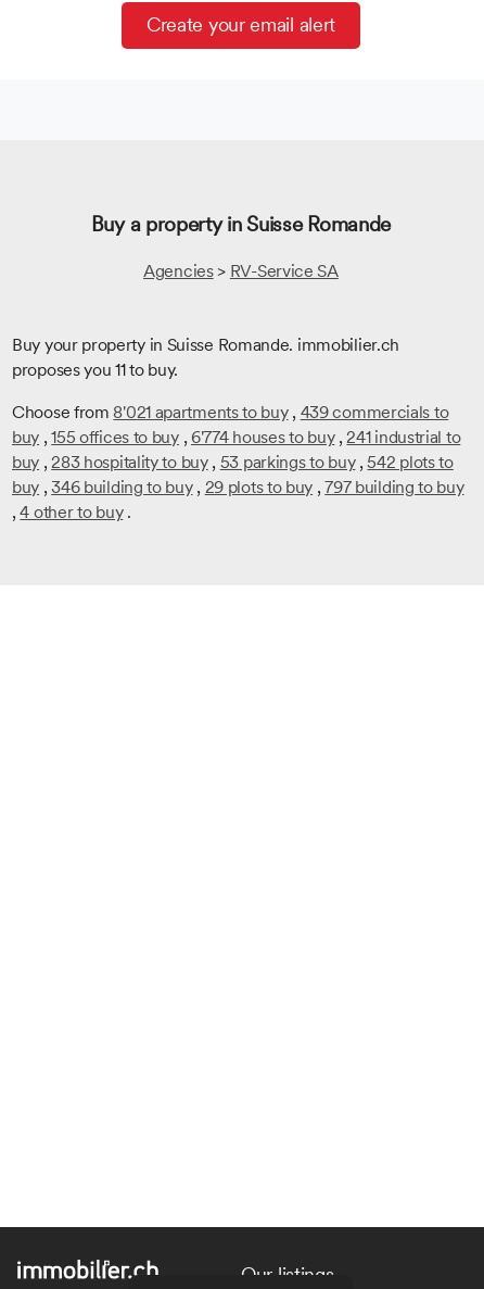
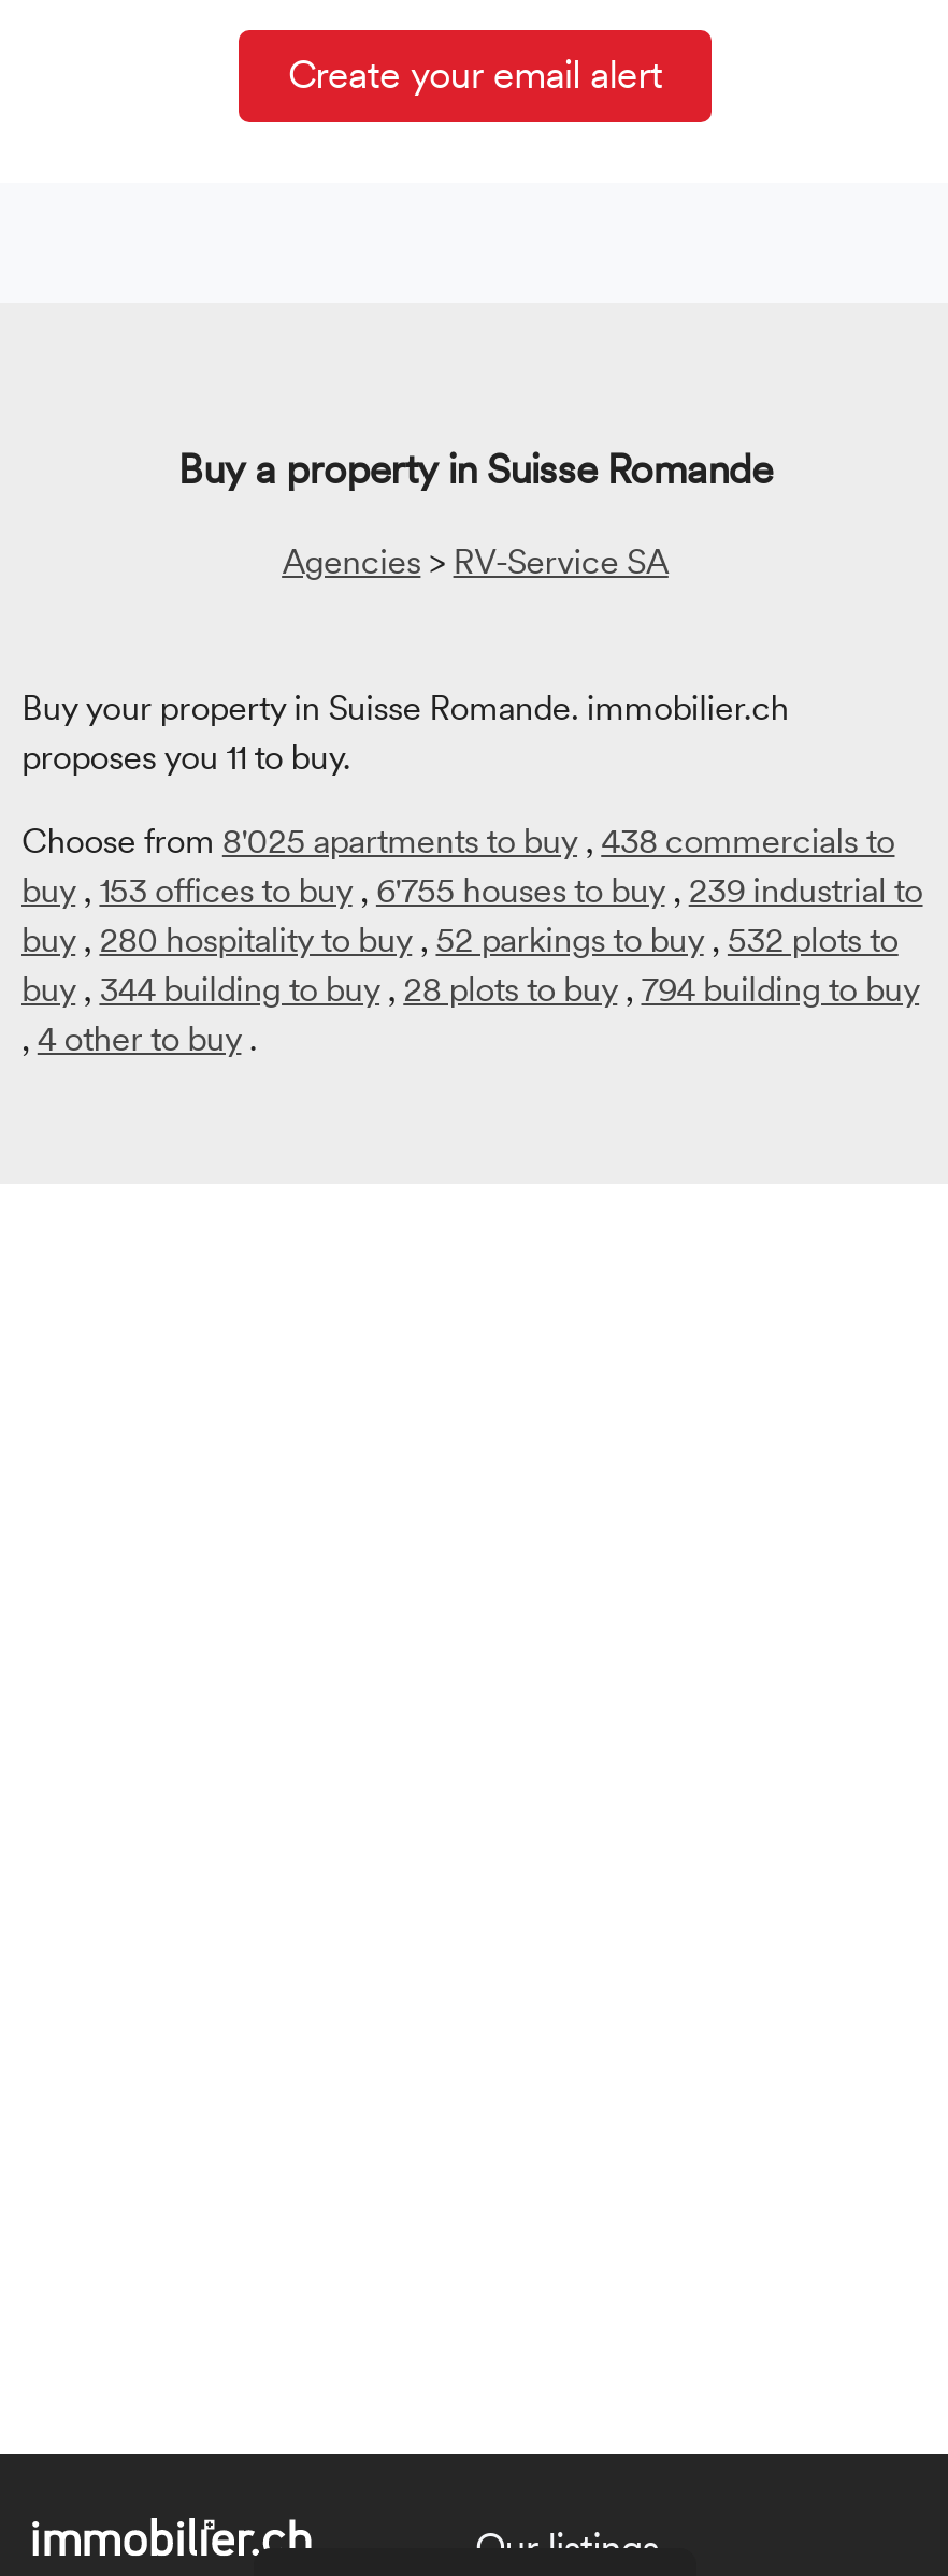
[12,402,448,423] Choose from 8'021 apartments to buy, 439 commercials to -> [21,821,895,862] Choose from 8'025 apartments to buy, 438 commercials to
[12,427,460,448] buy, 155 offices to buy, 6'774 houses to buy, 241 industrial to -> [21,870,923,911] buy, 153 offices to buy, 6'755 houses to buy, 239 industrial to
[12,452,454,472] buy, 283 hospitality to buy, 53 parkings to buy, 542 plots to -> [21,920,898,961] buy, 280 hospitality to buy, 52 parkings to buy, 532 plots to
[12,477,464,497] buy, 346 building to buy, 29 plots to buy, 797 building to buy -> [21,969,919,1010] buy, 344 building to buy, 28 plots to buy, 794 building to buy

